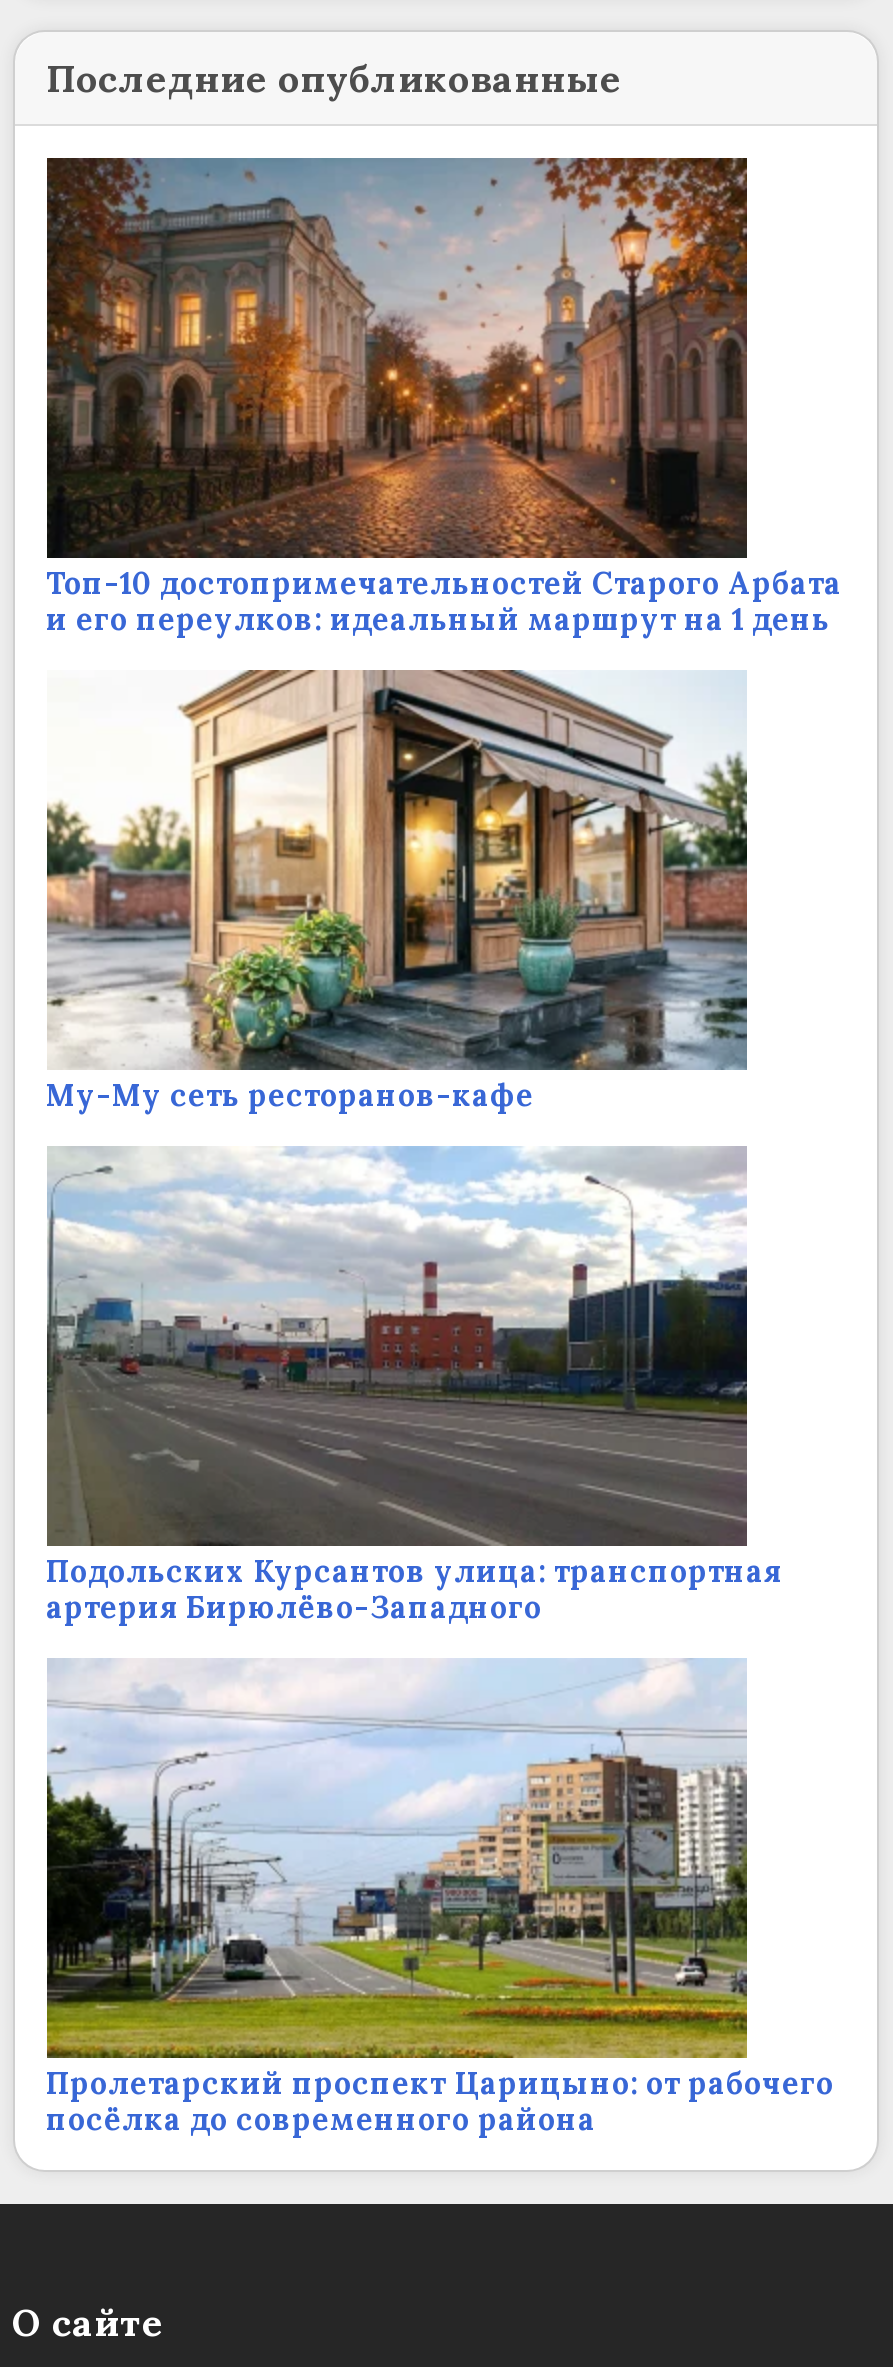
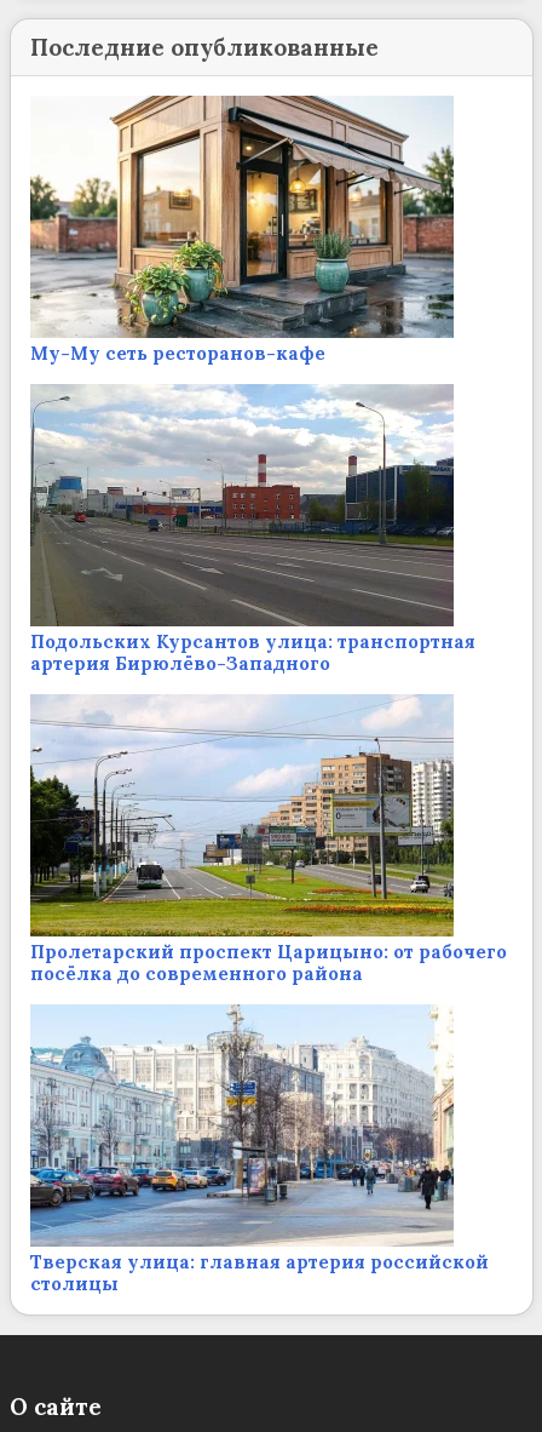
[45,156,842,637] [image] | Топ-10 достопримечательностей Старого Арбата | и его переулков: идеальный маршрут на 1 день -> none
moved [43,666,834,2137] -> [28,93,506,985]: [image] | Му-Му сеть ресторанов-кафе | Подольских Курсантов улица: транспортная | артерия Бирюлёво-Западного | Пролетарский проспект Царицыно: от рабочего | посёлка до современного района
none -> [29,1006,488,1295] [image] | Тверская улица: главная артерия российской | столицы

